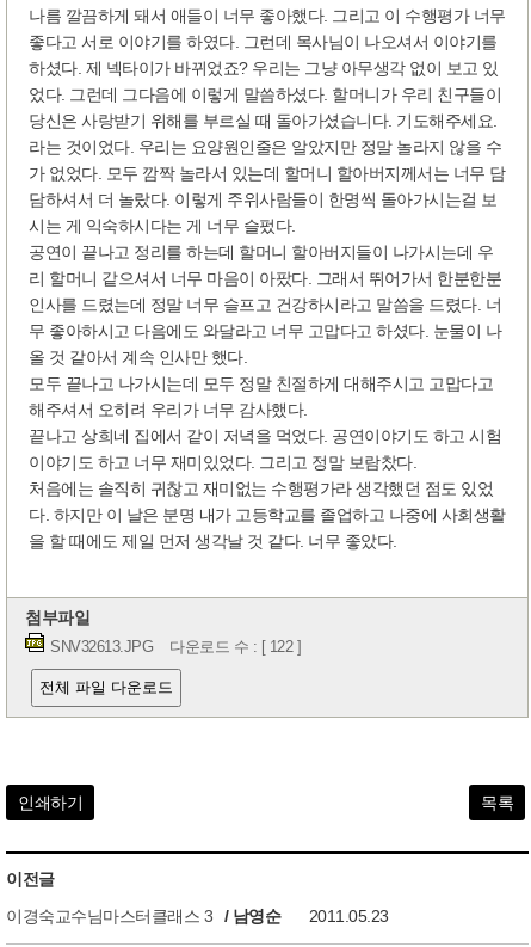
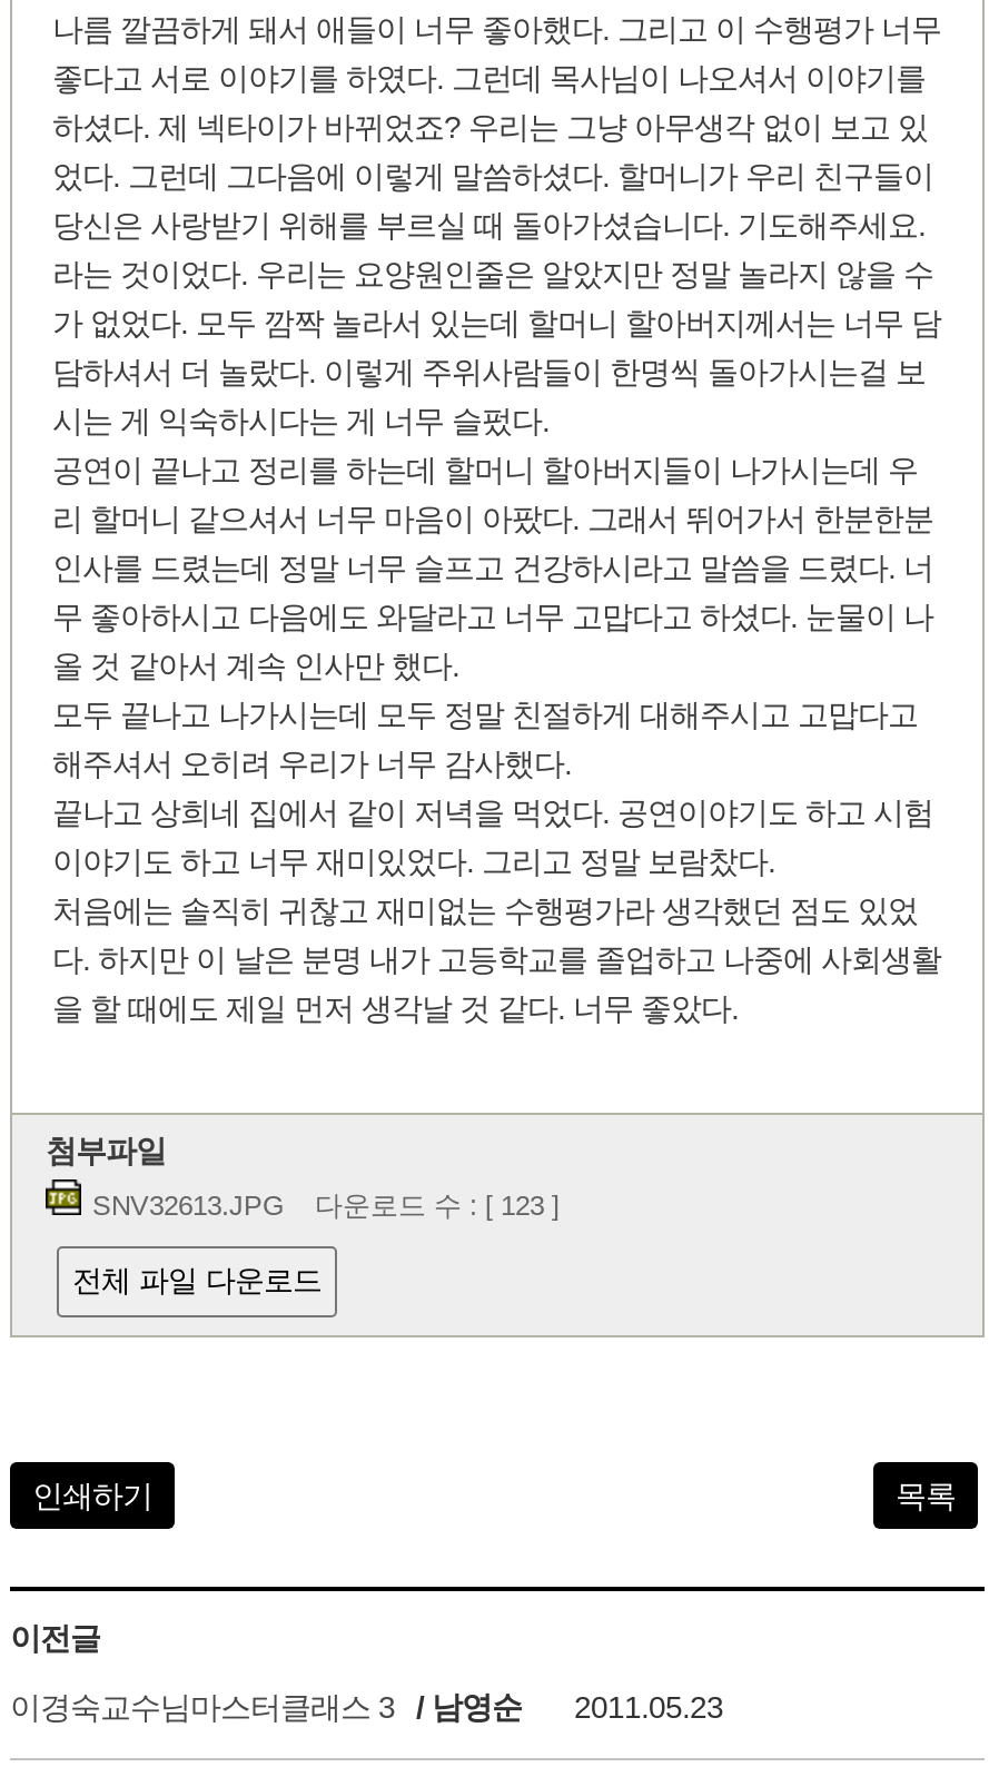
[50,639,301,656] SNV32613.JPG 다운로드 수 : [ 122 ] -> [92,1191,560,1222] SNV32613.JPG 다운로드 수 : [ 123 ]

